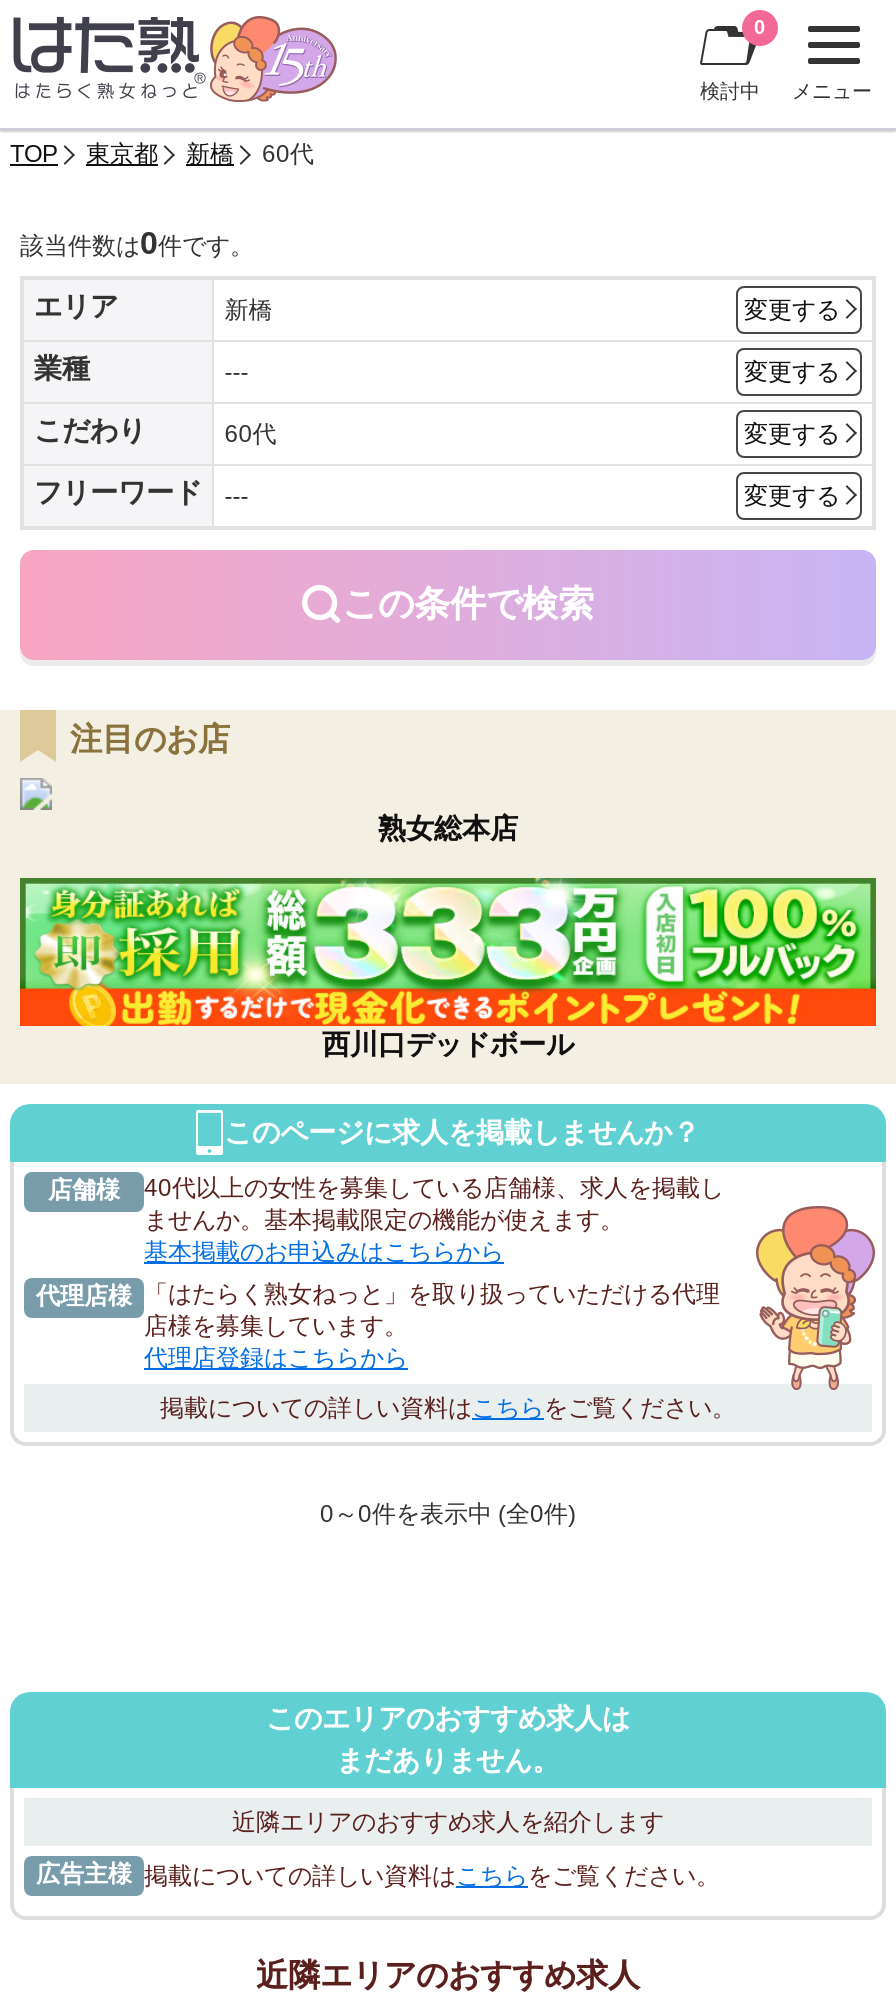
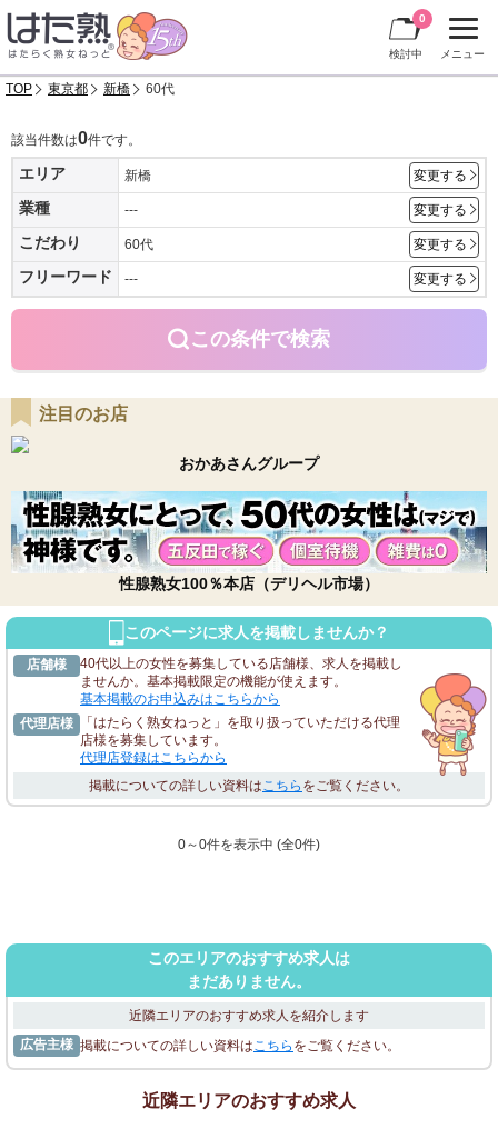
[378,812,518,844] 熟女総本店 -> [179,454,319,472] おかあさんグループ
[18,876,878,1060] [image] | 西川口デッドボール -> [10,490,488,593] [image] | 性腺熟女100％本店（デリヘル市場）

